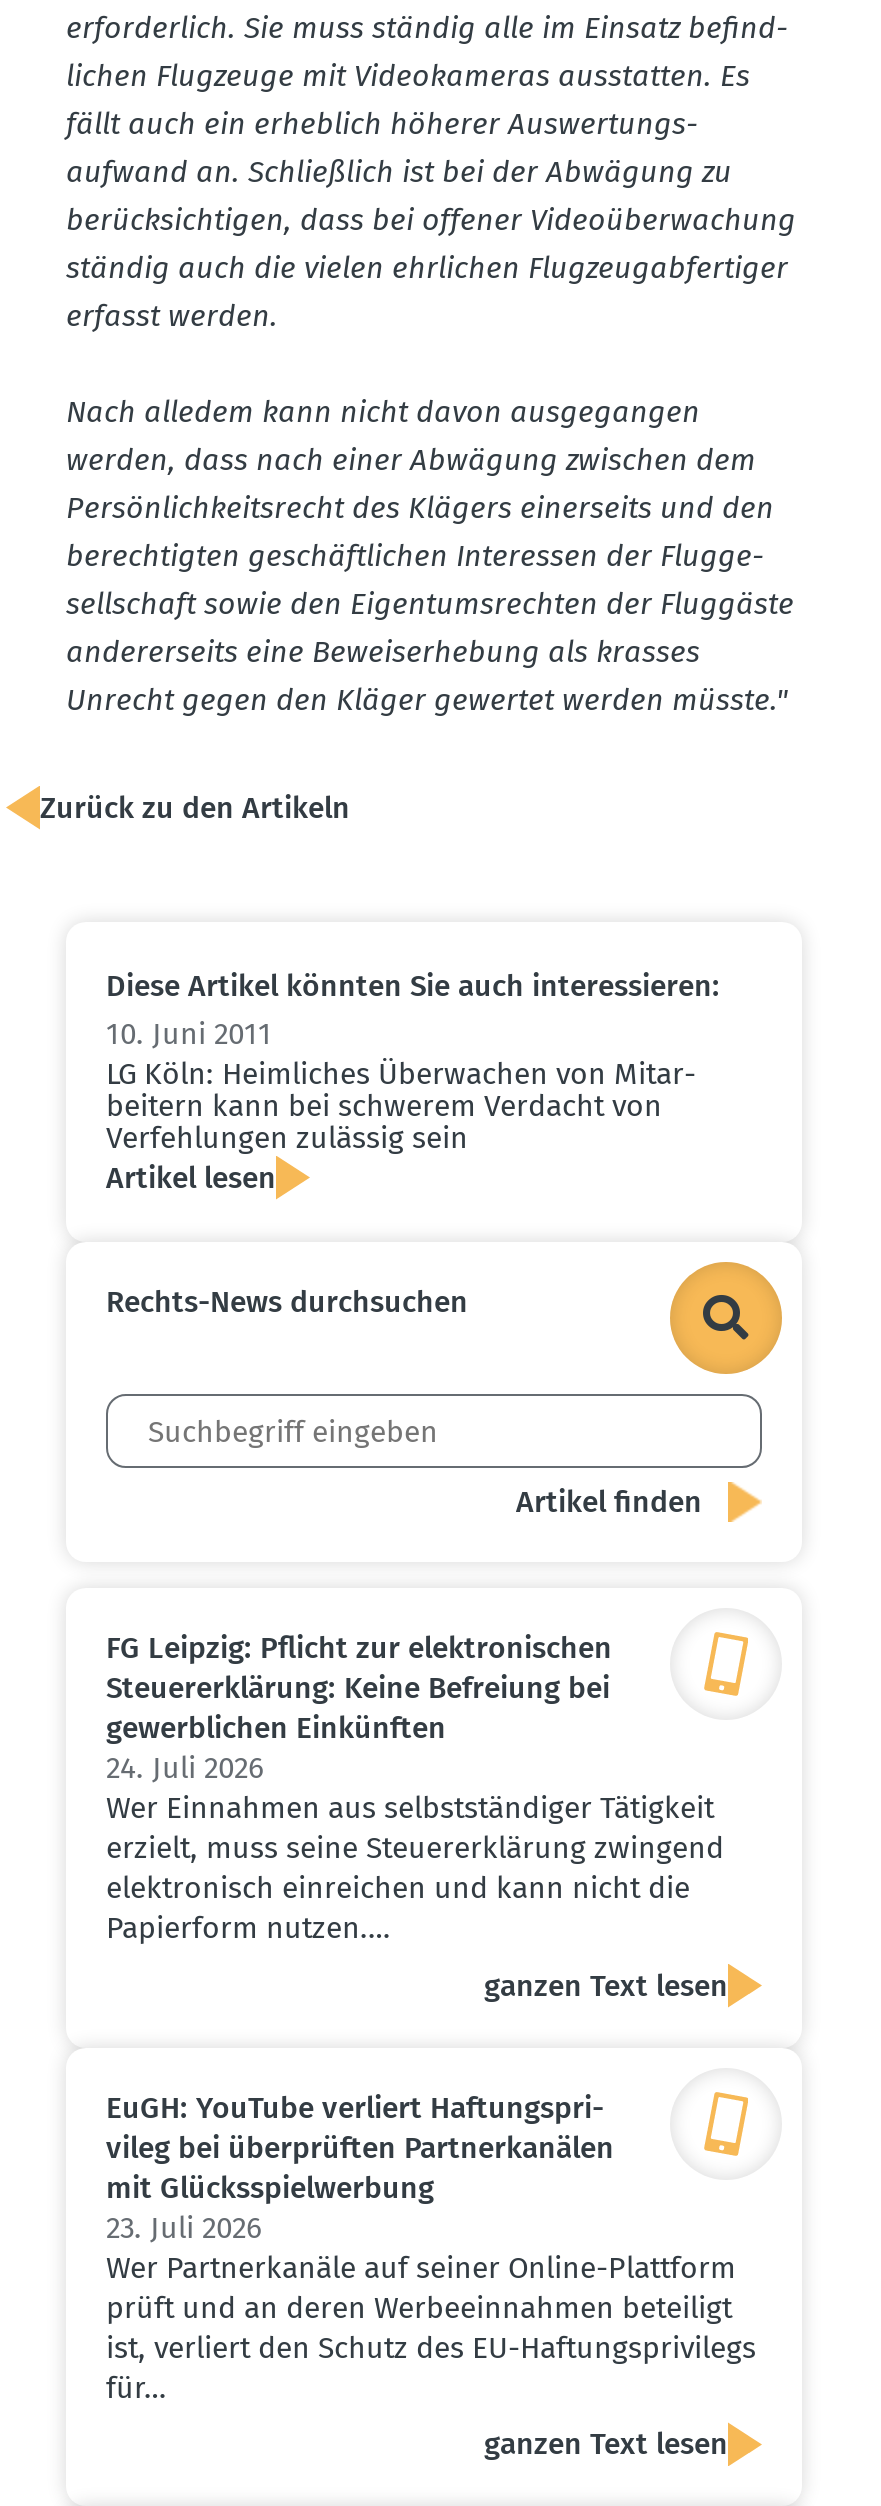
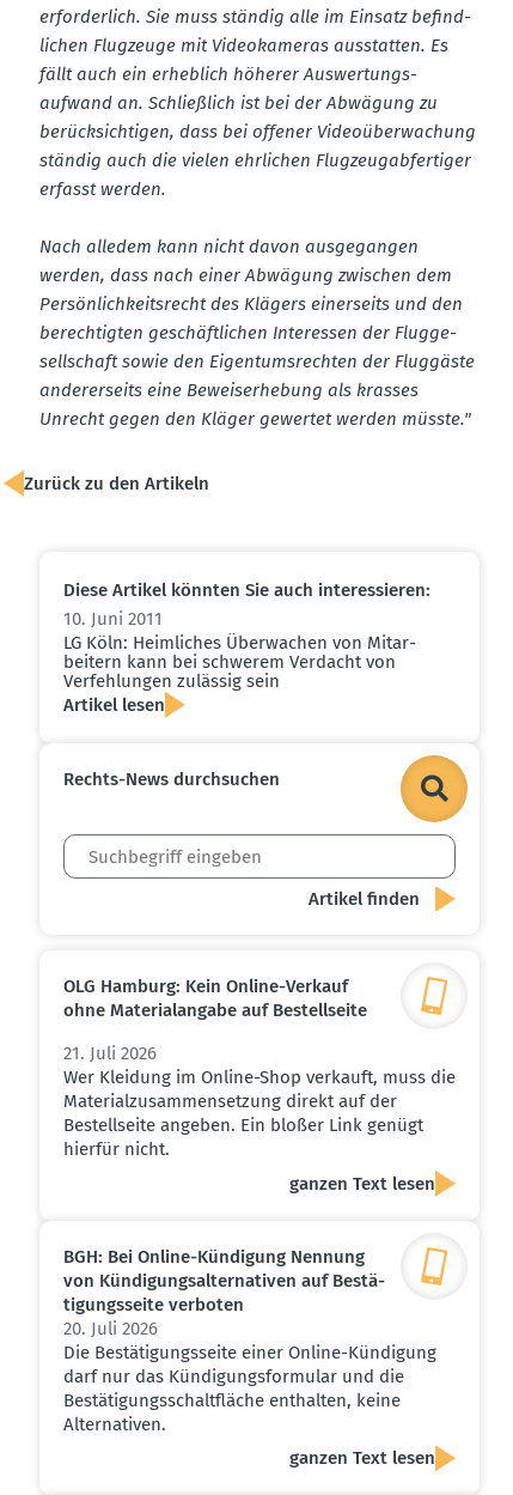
[106,1631,724,1947] FG Leipzig: Pflicht zur elektronischen | Steuererklärung: Keine Befreiung bei | gewerblichen Einkünften | 24. Juli 2026 | Wer Einnahmen aus selbstständiger Tätigkeit | erzielt, muss seine Steuererklärung zwingend | elektronisch einreichen und kann nicht die | Papierform nutzen.… -> [63,976,456,1160] OLG Hamburg: Kein Online-Verkauf | ohne Materialangabe auf Bestellseite | 21. Juli 2026 | Wer Kleidung im Online-Shop verkauft, muss die | Materialzusammensetzung direkt auf der | Bestellseite angeben. Ein bloßer Link genügt | hierfür nicht.
[106,2090,756,2406] EuGH: YouTube verliert Haftungspri | vileg bei überprüften Partnerkanälen | mit Glücksspielwerbung | 23. Juli 2026 | Wer Partnerkanäle auf seiner Online-Plattform | prüft und an deren Werbeeinnahmen beteiligt | ist, verliert den Schutz des EU-Haftungsprivilegs | für… -> [63,1246,436,1435] BGH: Bei Online-Kündigung Nennung | von Kündigungsalternativen auf Bestä | tigungsseite verboten | 20. Juli 2026 | Die Bestätigungsseite einer Online-Kündigung | darf nur das Kündigungsformular und die | Bestätigungsschaltfläche enthalten, keine | Alternativen.

